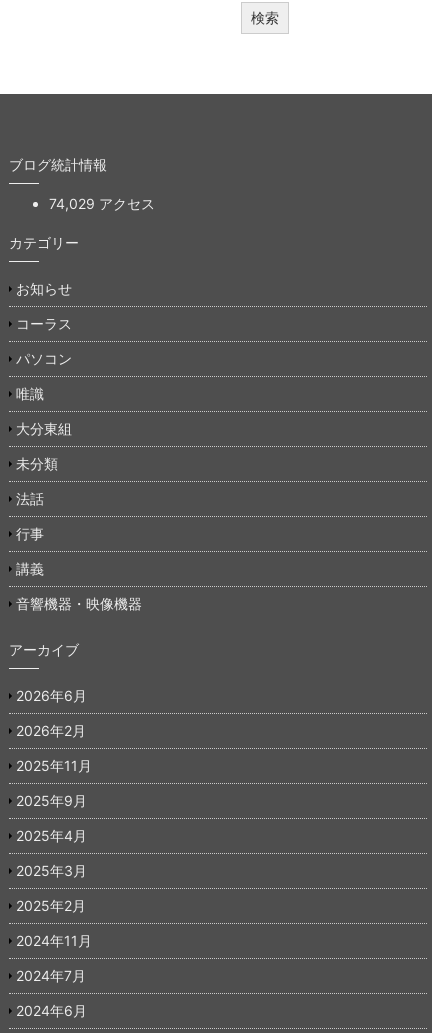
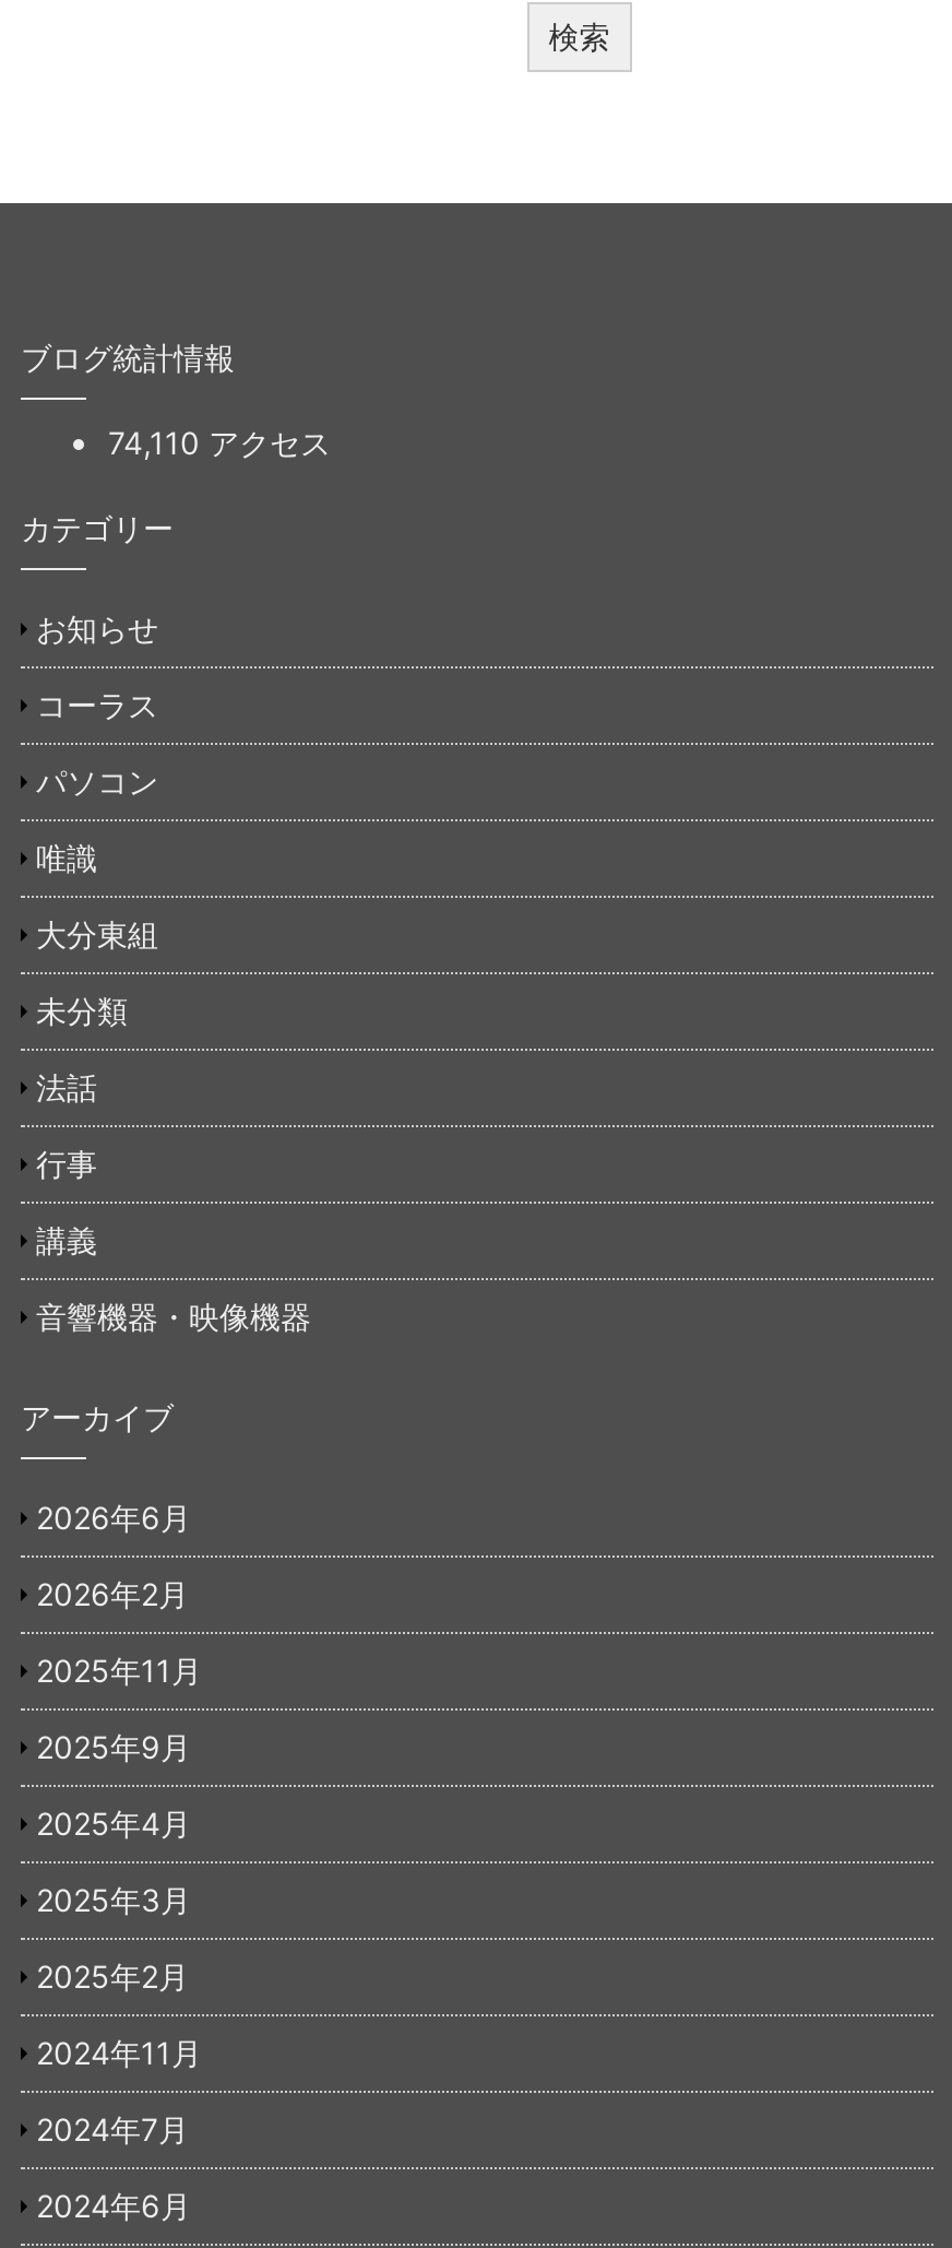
[49,195,155,212] 74,029 アクセス -> [108,424,331,462] 74,110 アクセス

